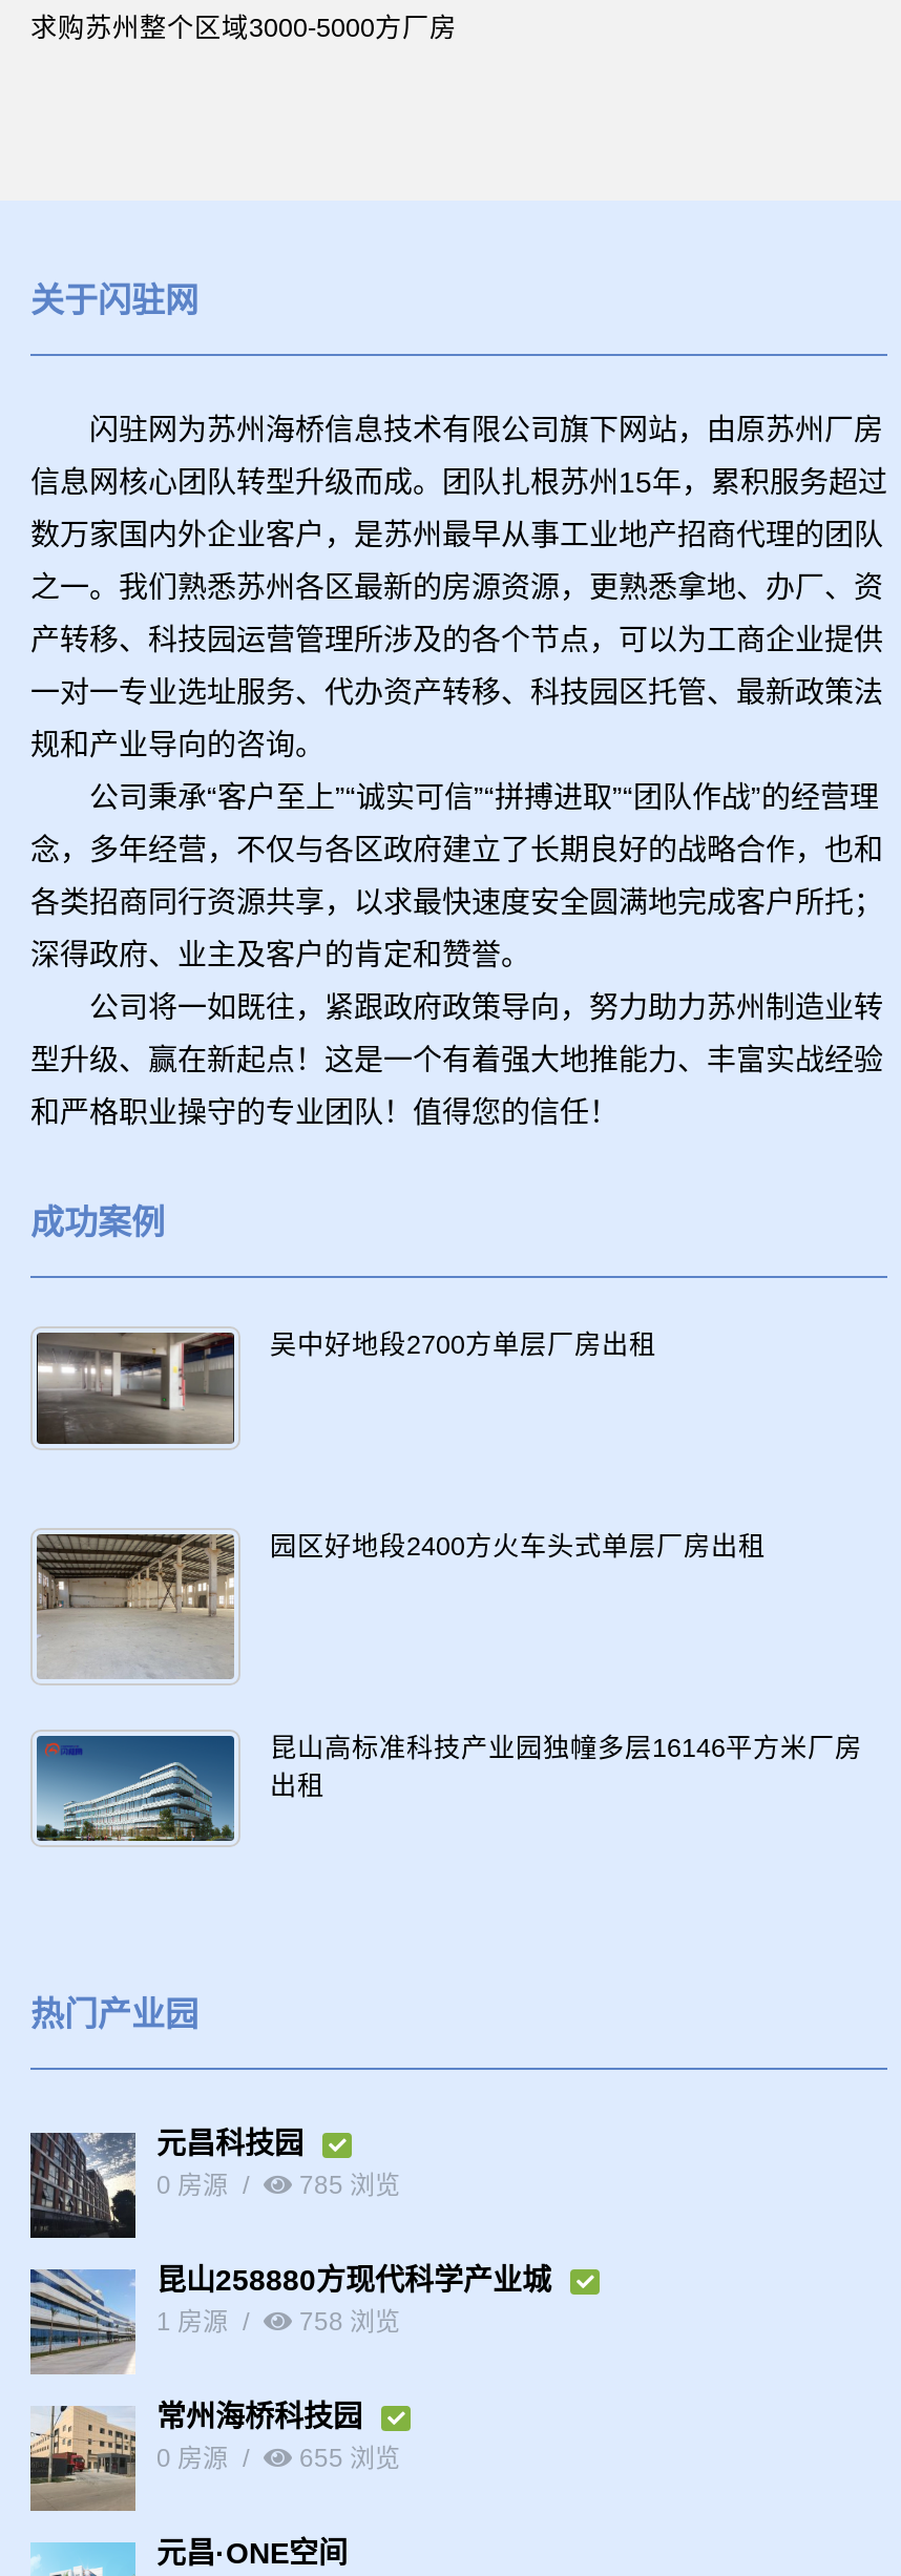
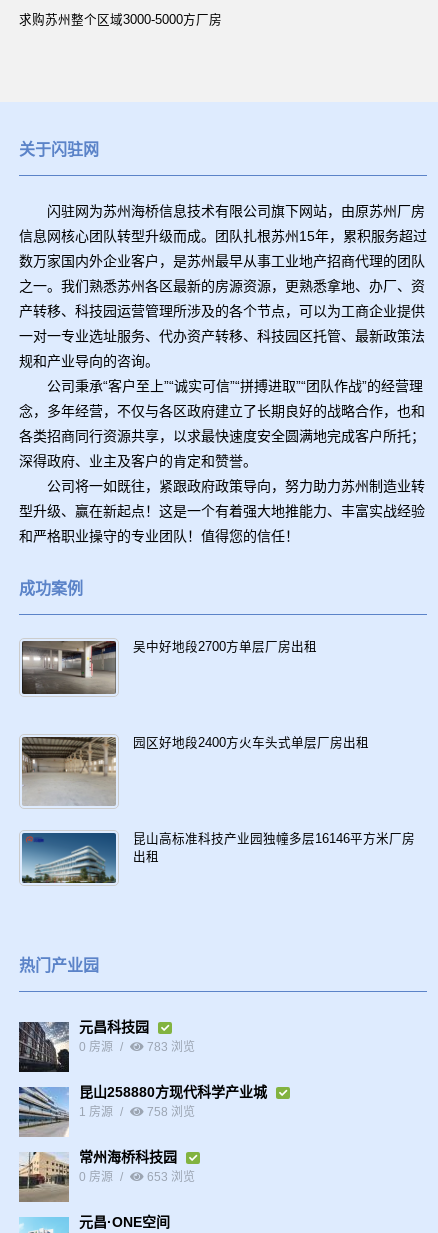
[293,2170,400,2200] 785 浏览 -> [144,1040,195,1054] 783 浏览
[293,2443,400,2473] 655 浏览 -> [144,1170,195,1184] 653 浏览

